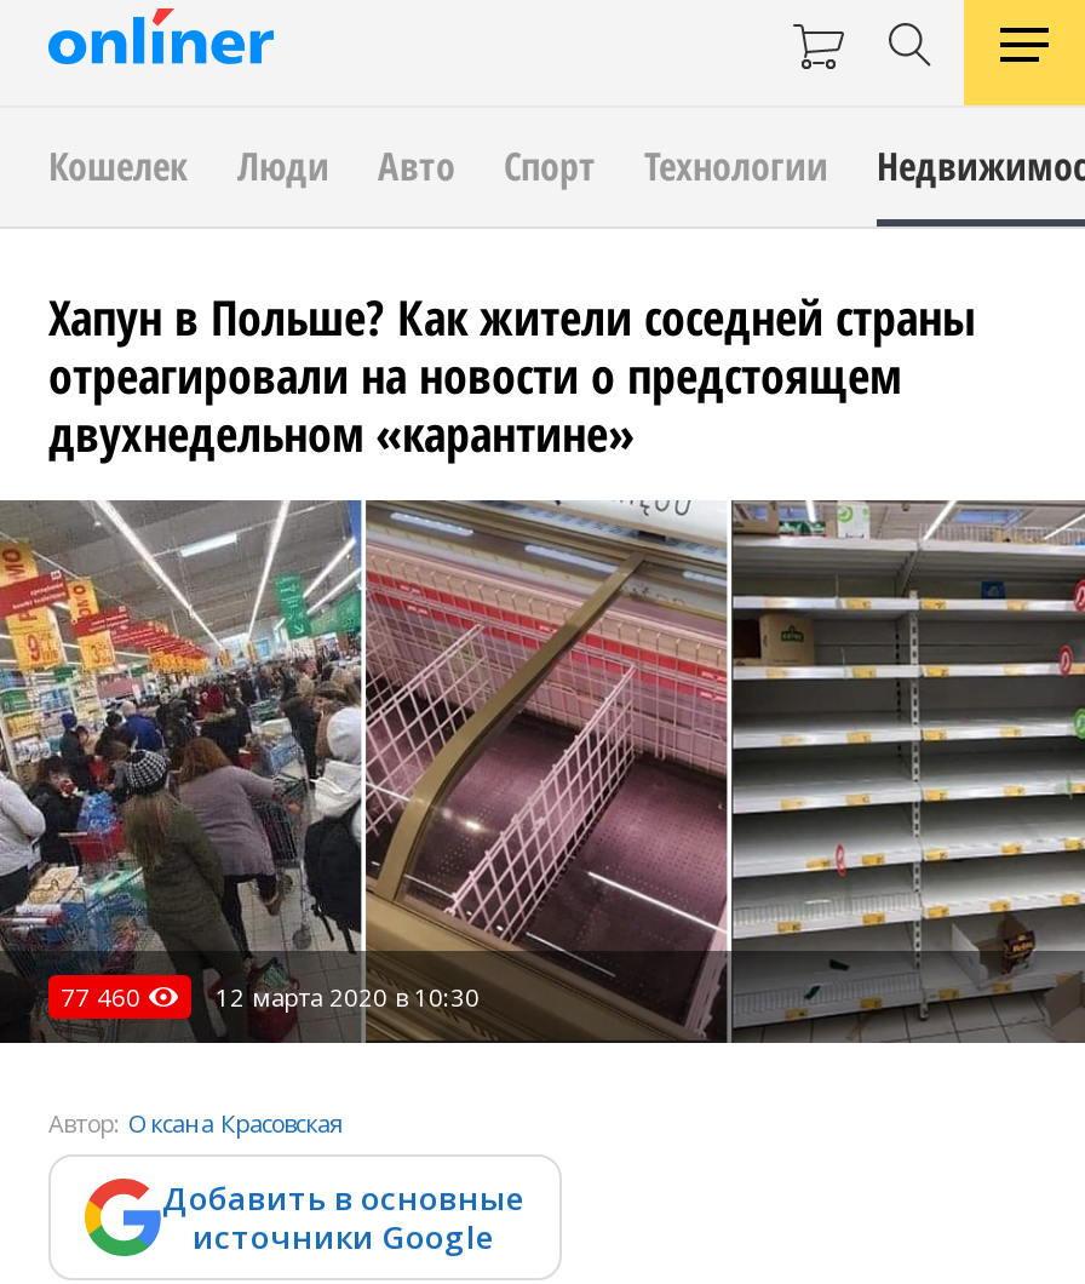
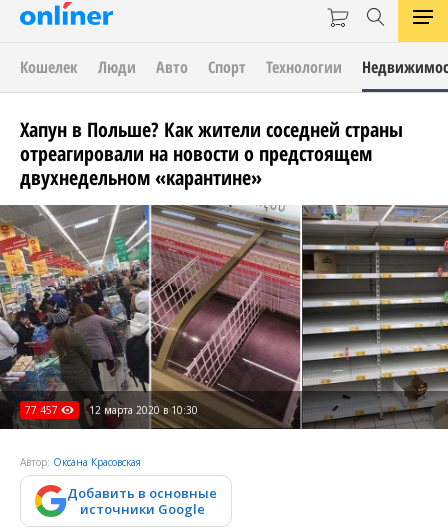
[61,980,480,1014] 77 460 12 марта 2020 в 10:30 -> [25,403,198,417] 77 457 12 марта 2020 в 10:30

